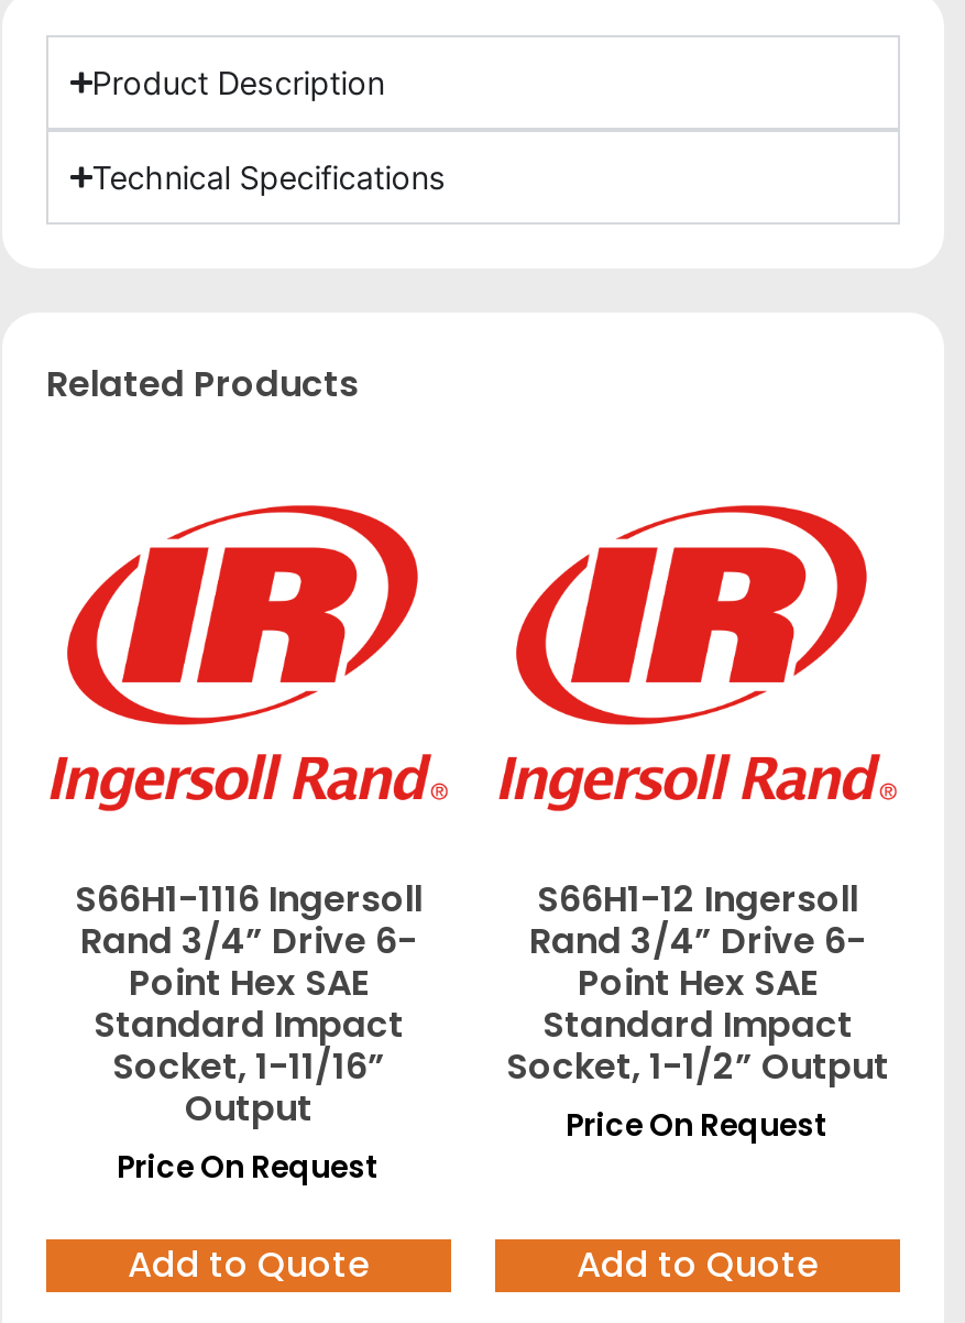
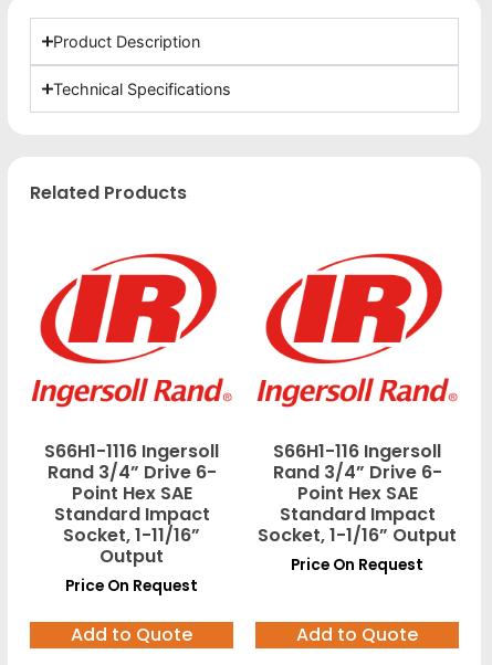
[537,873,858,924] S66H1-12 Ingersoll -> [273,438,441,464] S66H1-116 Ingersoll
[506,1040,889,1091] Socket, 1-1/2” Output -> [258,522,457,547] Socket, 1-1/16” Output

